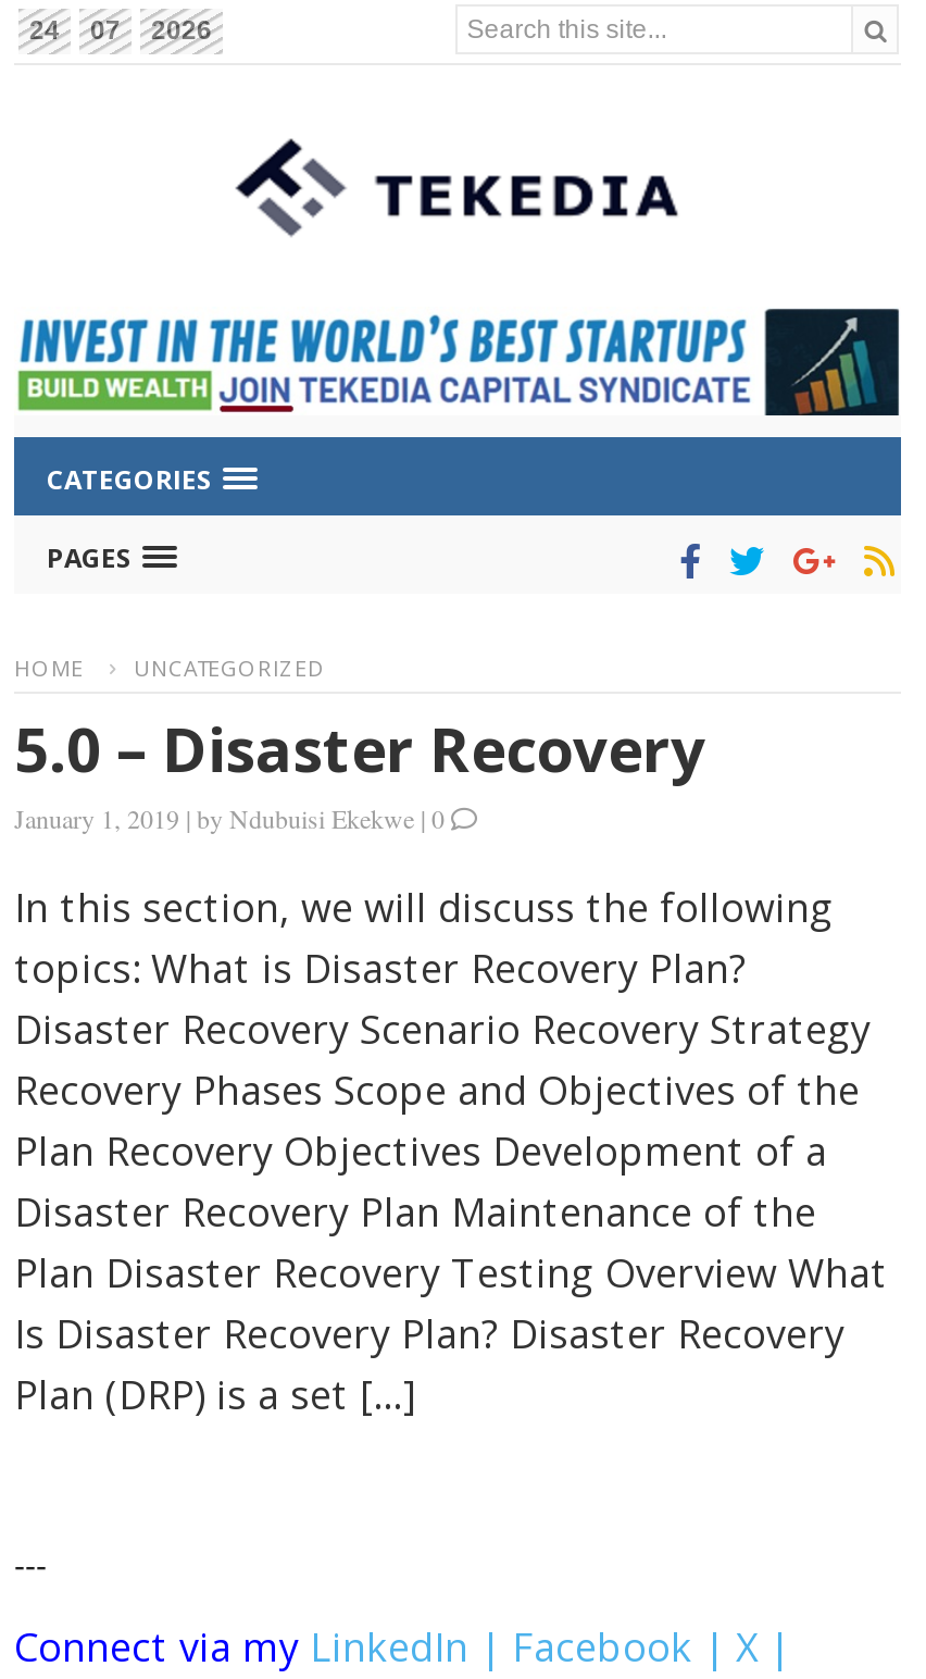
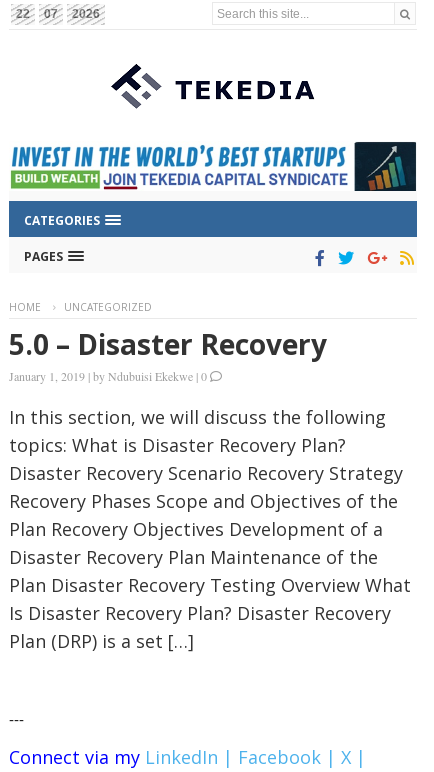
[29,15,212,46] 24 07 2026 -> [16,7,100,21] 22 07 2026

